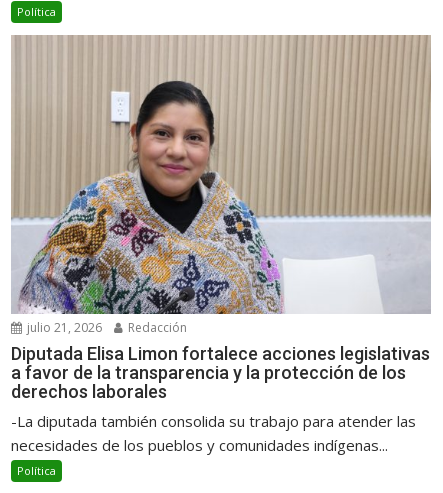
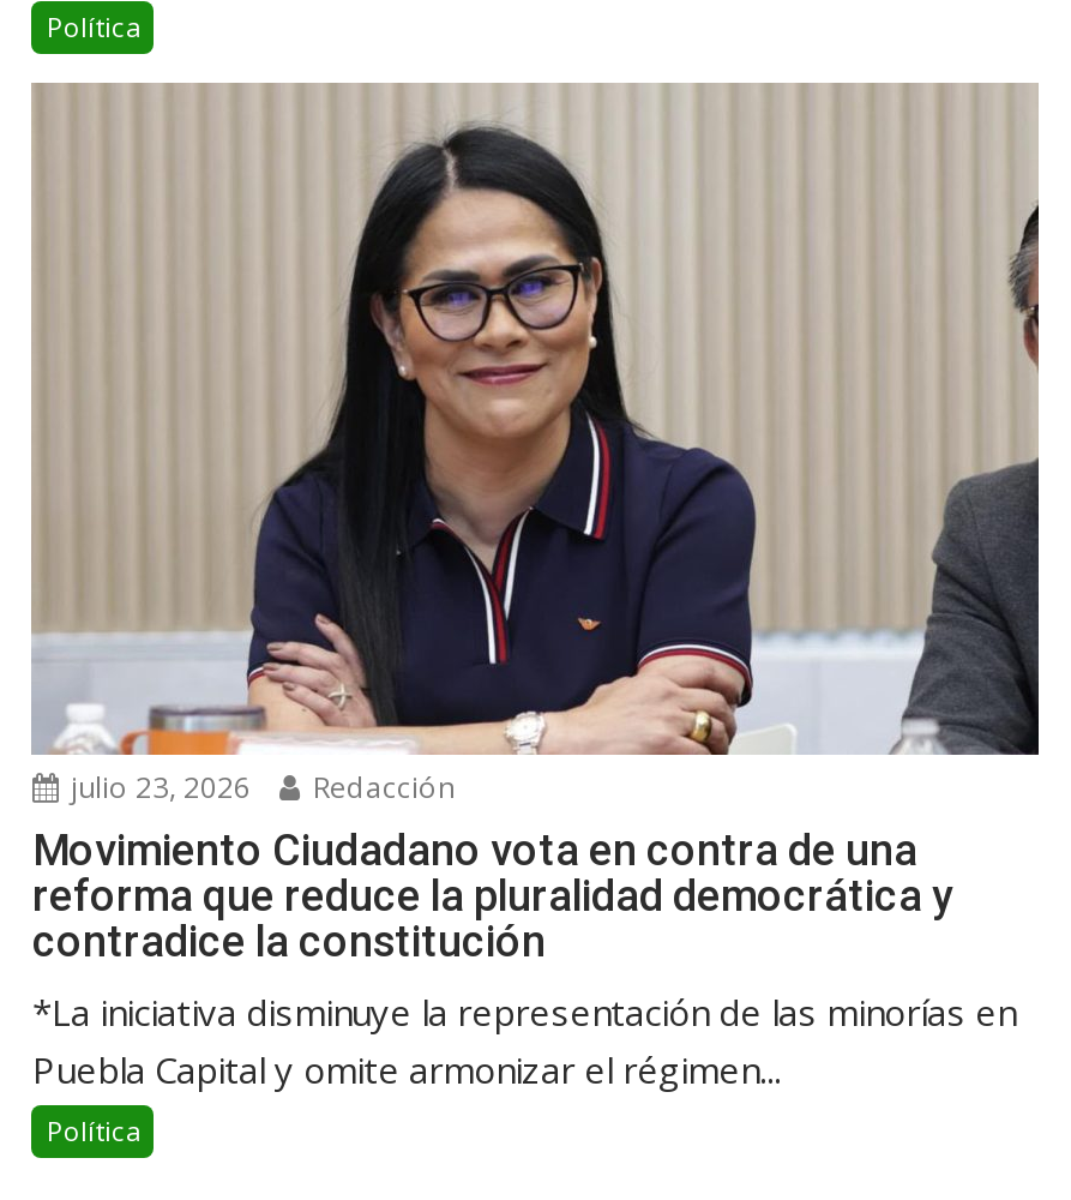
[12,36,432,336] [image] | julio 21, 2026 Redacción -> [31,86,1041,807] [image] | julio 23, 2026 Redacción
[11,343,430,455] Diputada Elisa Limon fortalece acciones legislativas | a favor de la transparencia y la protección de los | derechos laborales | -La diputada también consolida su trabajo para atender las | necesidades de los pueblos y comunidades indígenas... -> [32,824,1016,1092] Movimiento Ciudadano vota en contra de una | reforma que reduce la pluralidad democrática y | contradice la constitución | *La iniciativa disminuye la representación de las minorías en | Puebla Capital y omite armonizar el régimen...

